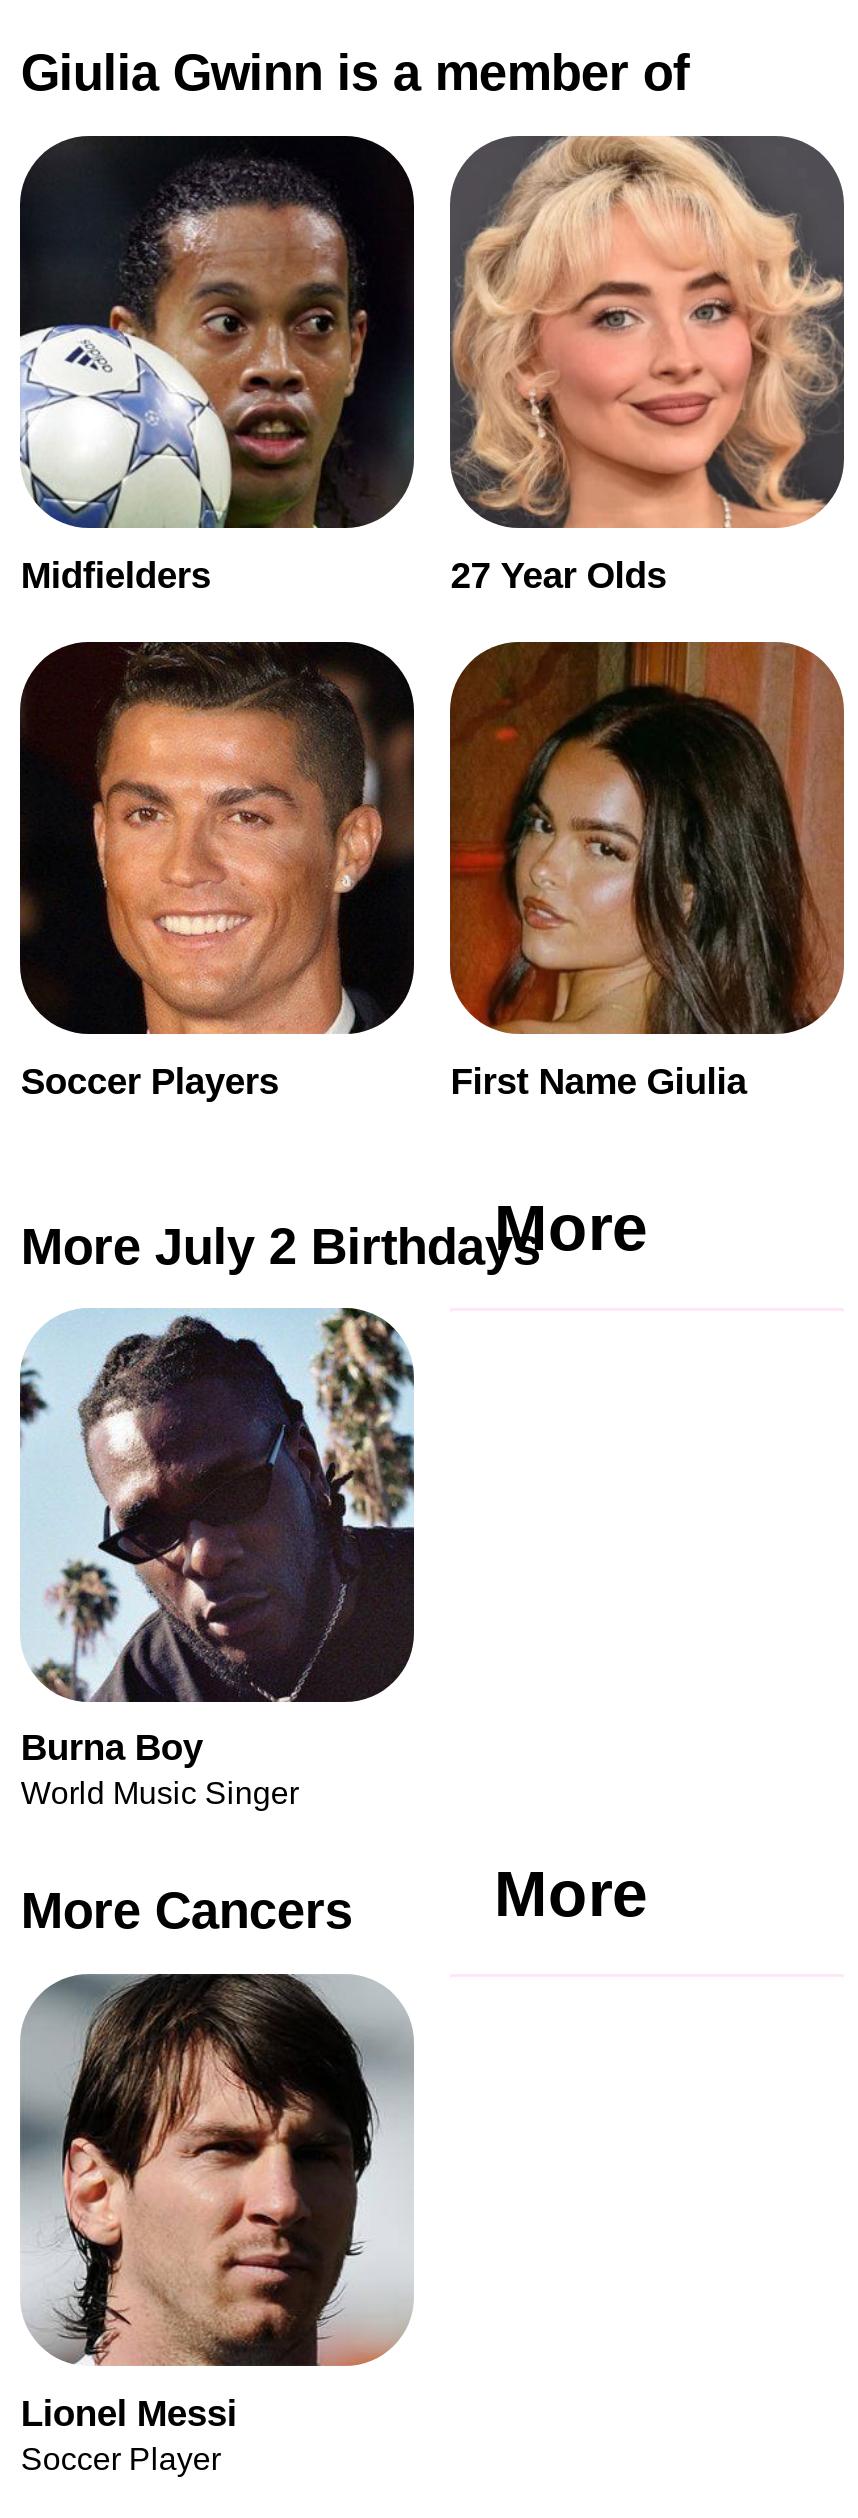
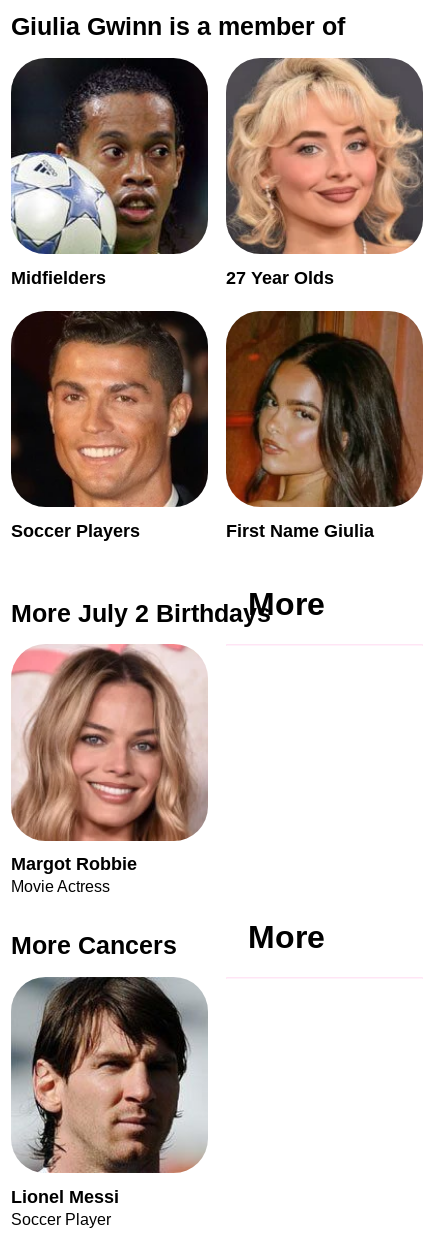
[18,1306,416,1810] [image] | Burna Boy | World Music Singer -> [11,644,208,895] [image] | Margot Robbie | Movie Actress

